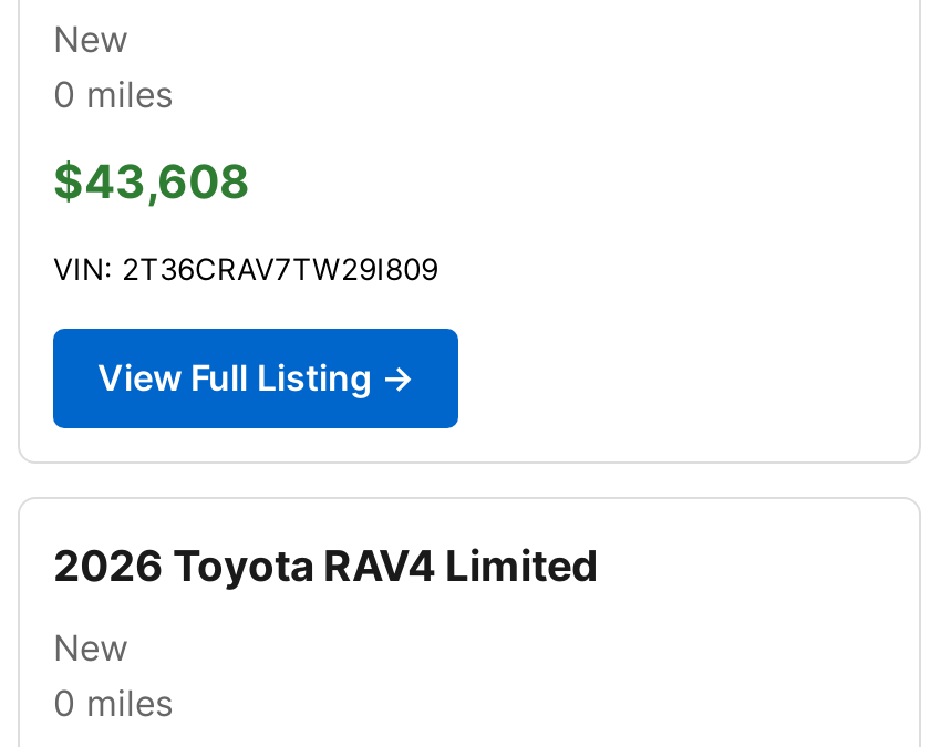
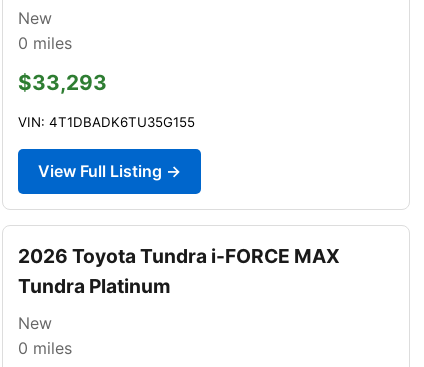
[53,154,250,209] $43,608 -> [18,70,107,95] $33,293
[53,251,438,286] VIN: 2T36CRAV7TW29I809 -> [18,114,195,130] VIN: 4T1DBADK6TU35G155
[53,539,598,592] 2026 Toyota RAV4 Limited -> [18,244,340,298] 2026 Toyota Tundra i-FORCE MAX | Tundra Platinum

